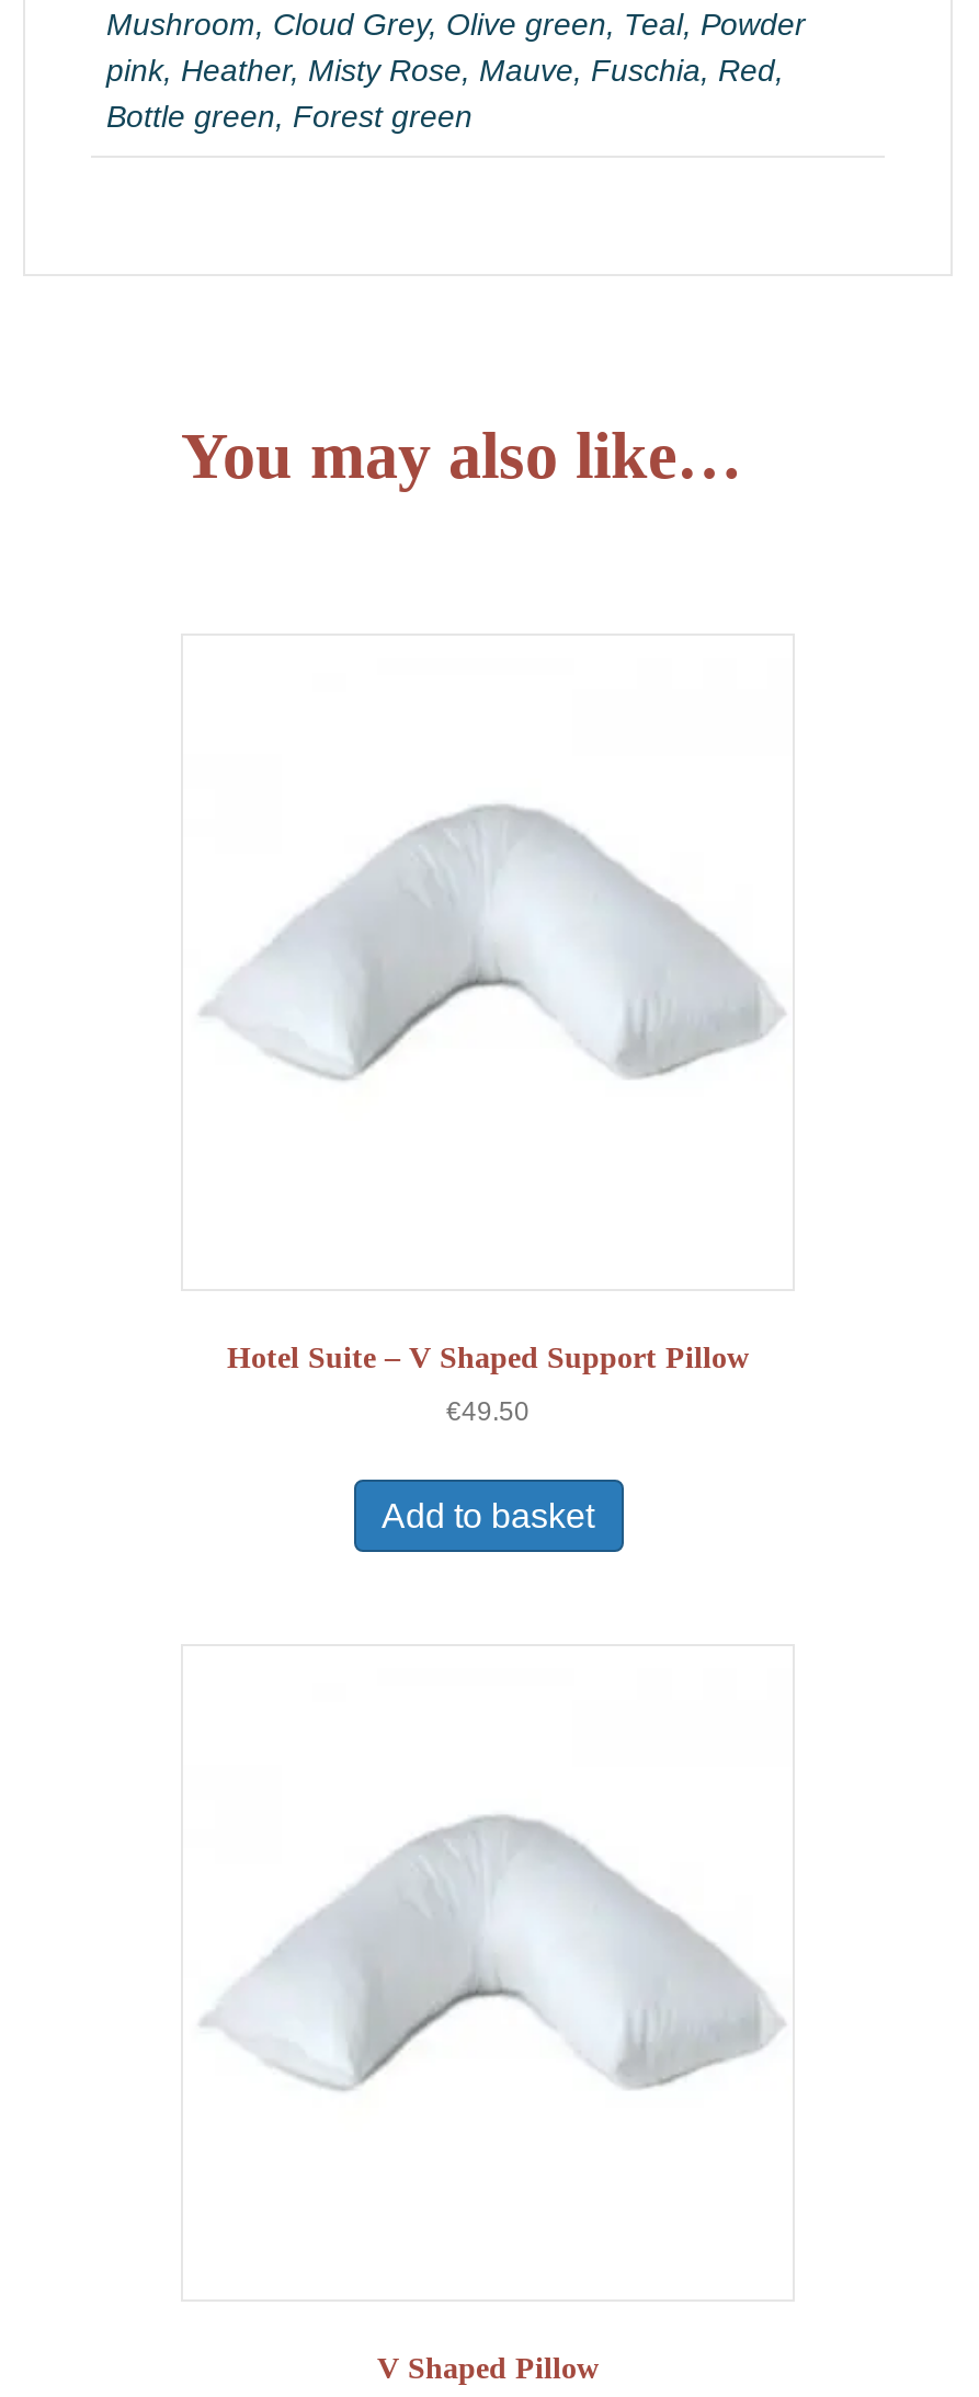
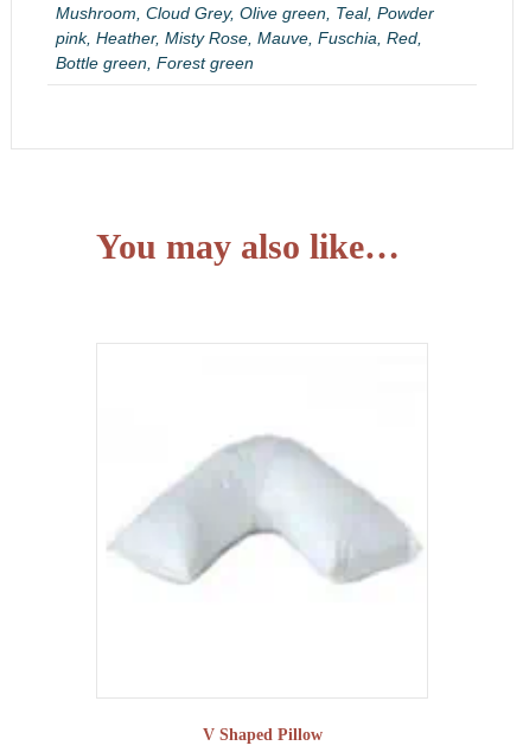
[227,1341,749,1534] Hotel Suite – V Shaped Support Pillow | €49.50 | Add to basket -> none

